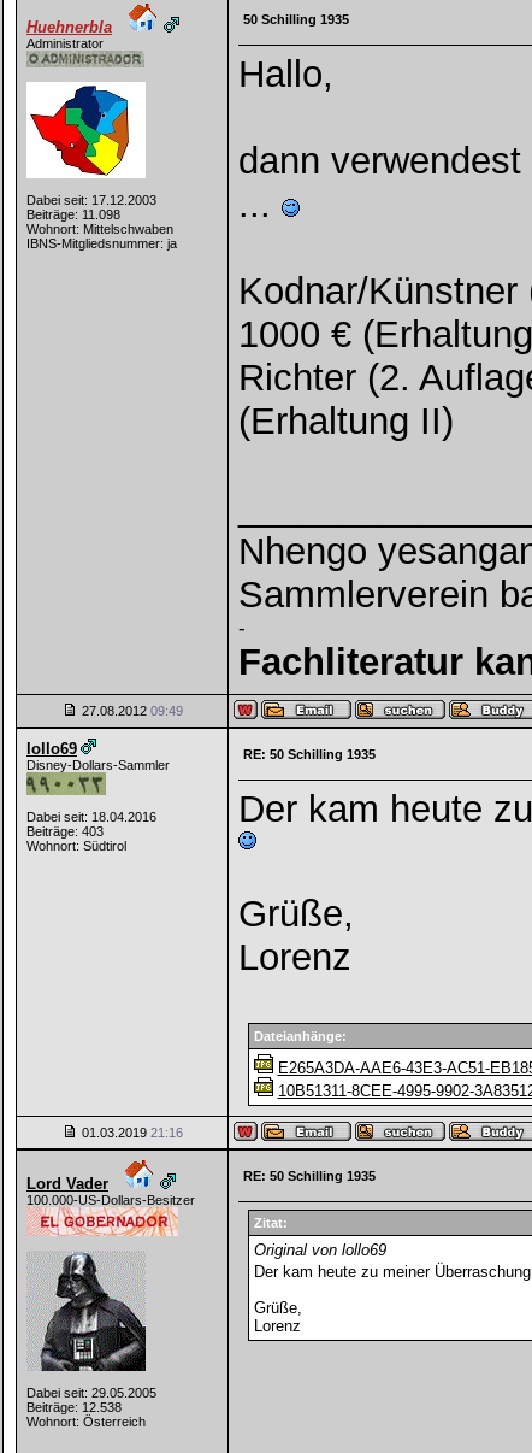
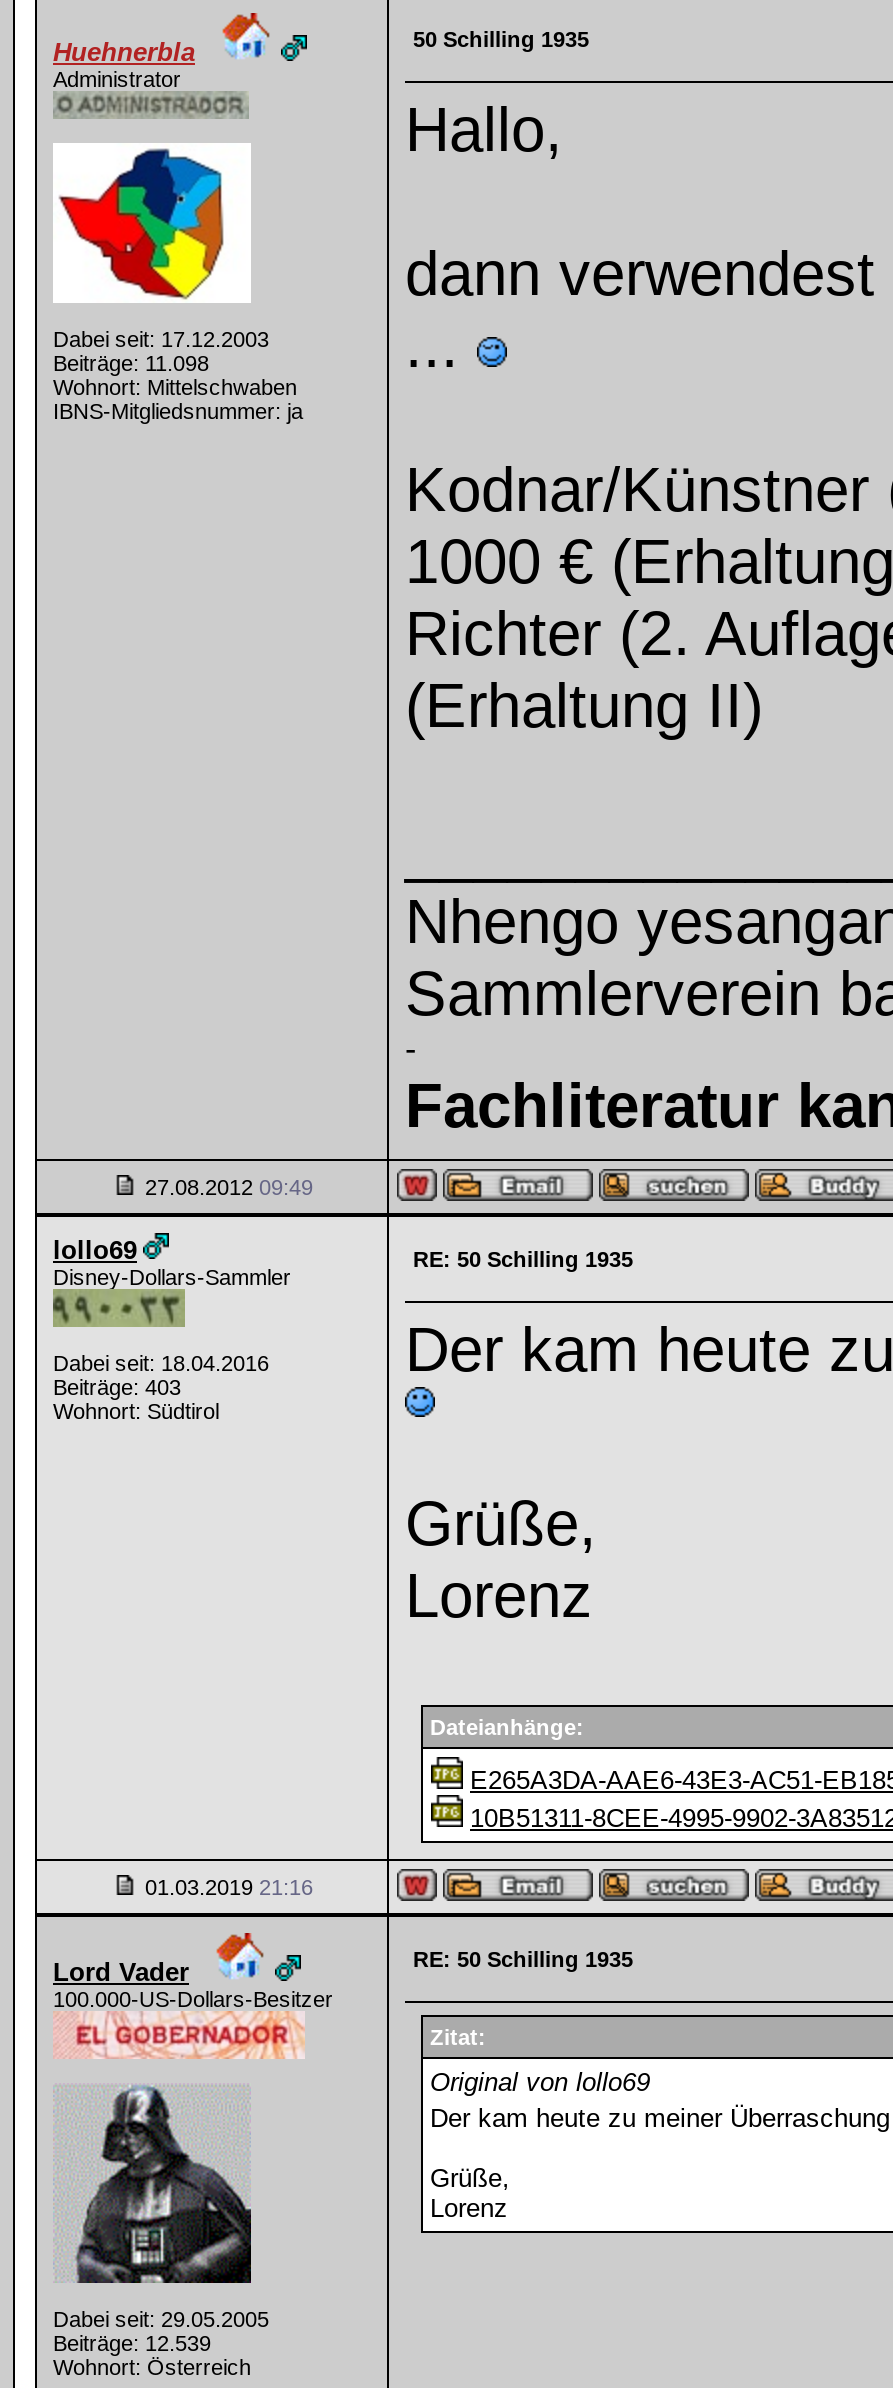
[26,1400,122,1414] Beiträge: 12.538 -> [53,2331,211,2355] Beiträge: 12.539

